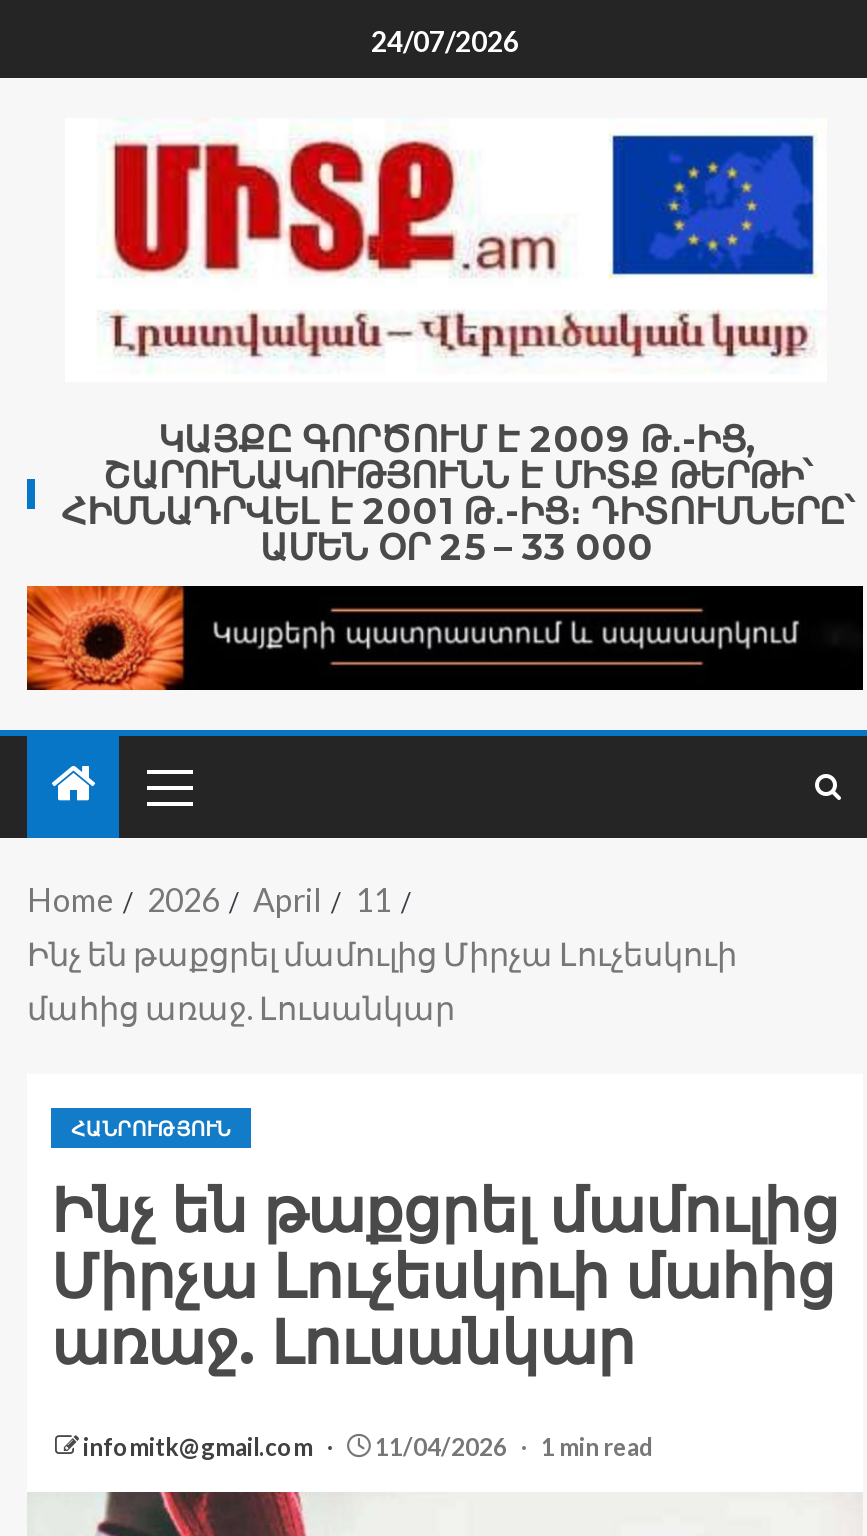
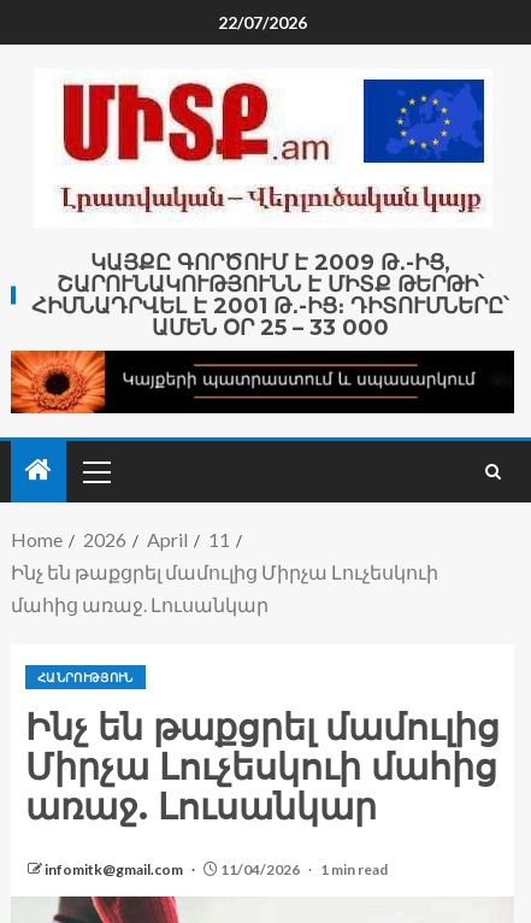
[371,24,519,58] 24/07/2026 -> [218,12,307,33] 22/07/2026

